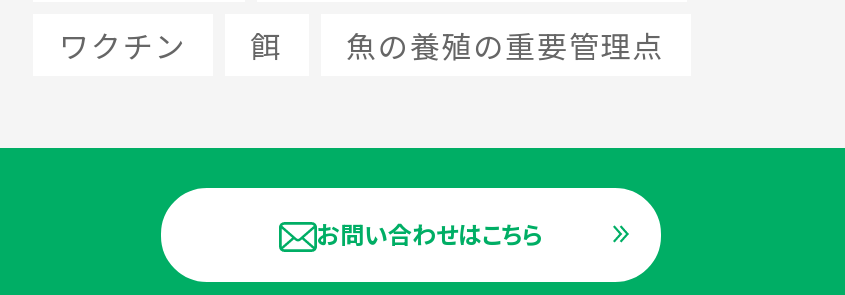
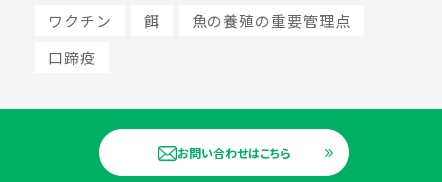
none -> [48,47,96,68] 口蹄疫

